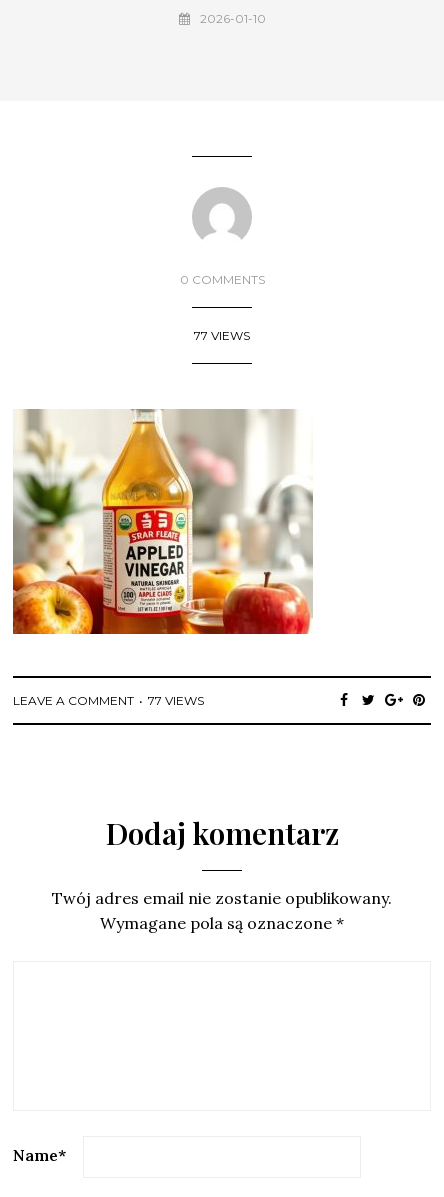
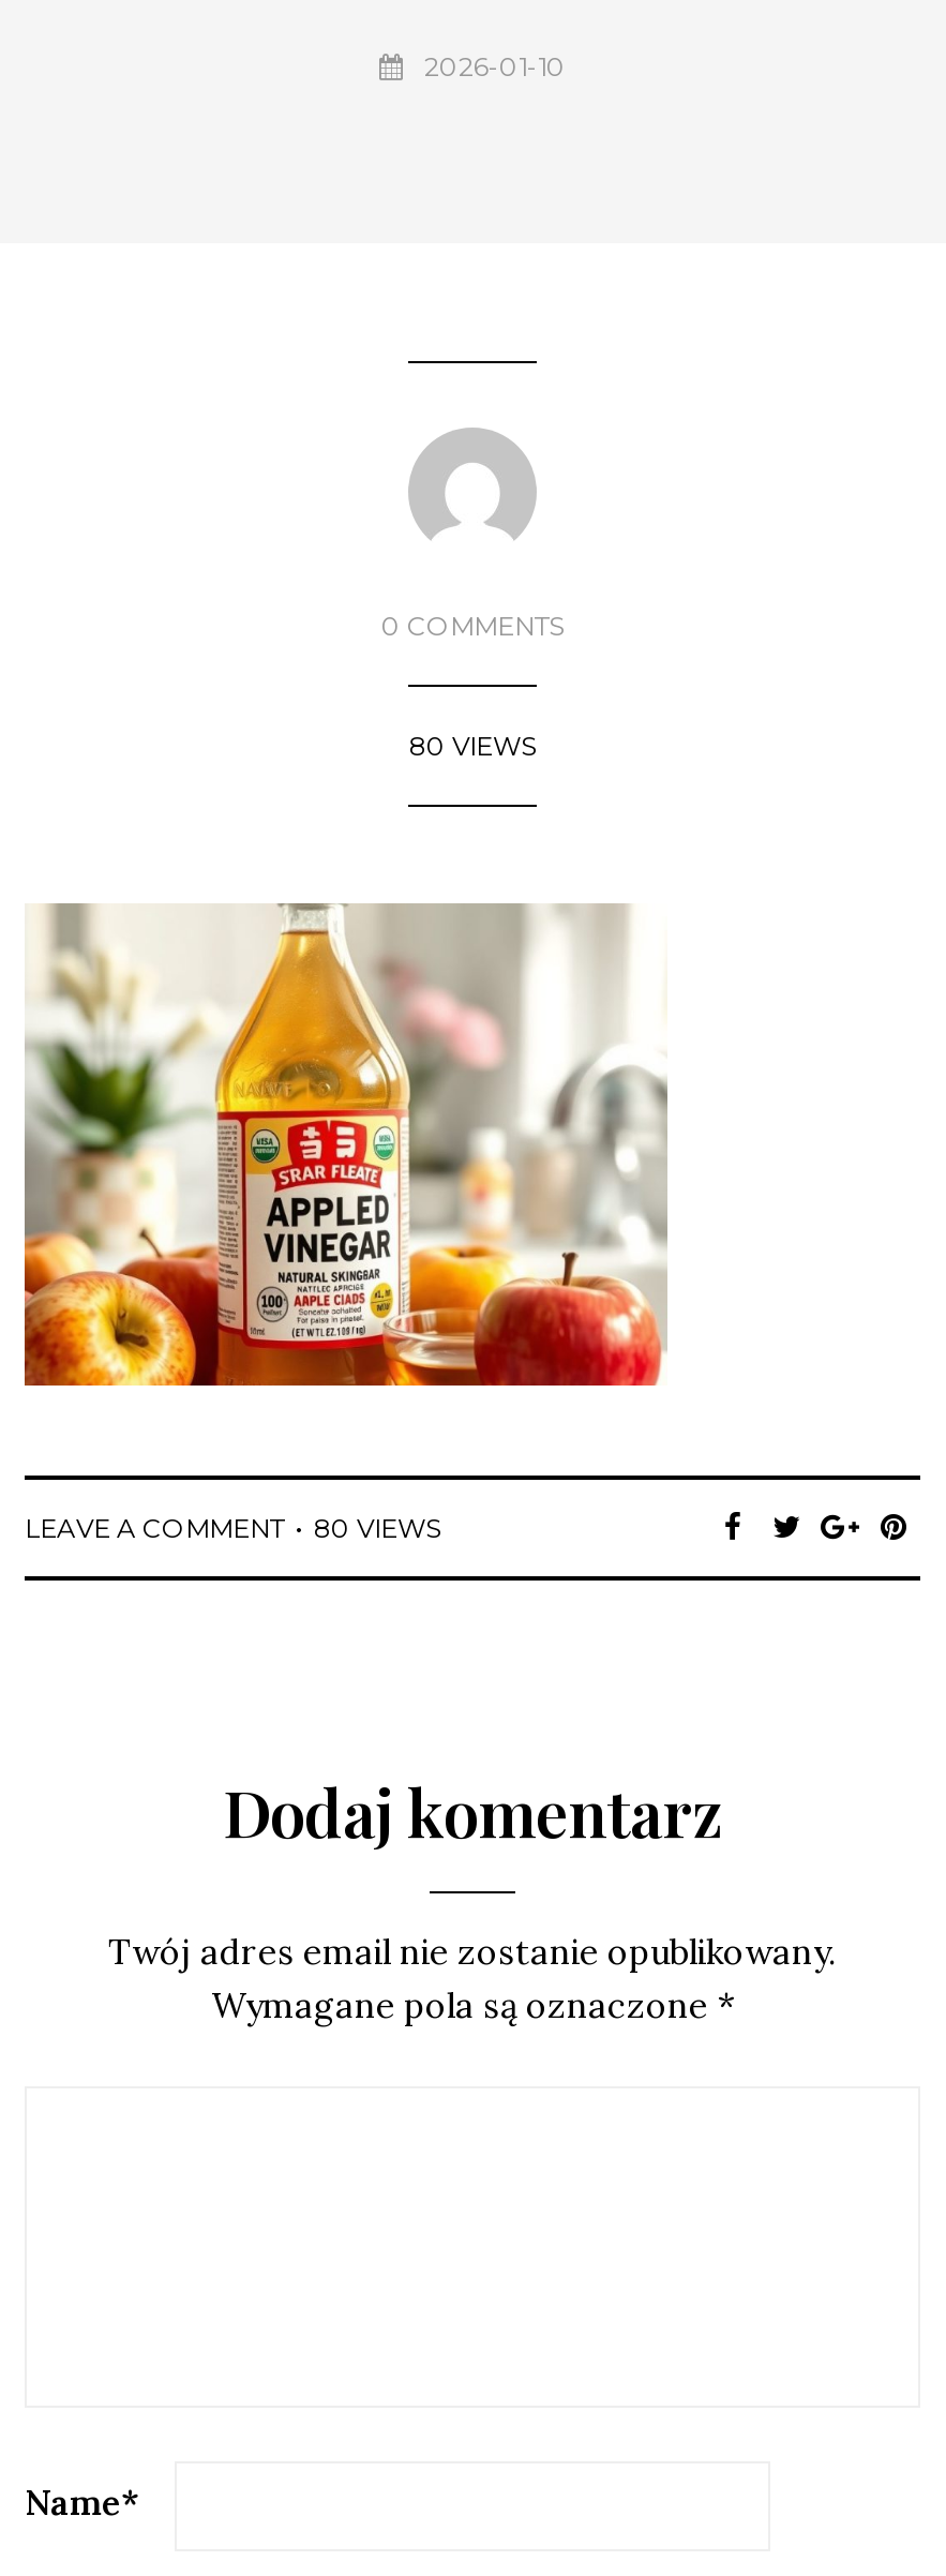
[194,328,250,343] 77 VIEWS -> [409,730,536,762] 80 VIEWS
[13,693,204,708] LEAVE A COMMENT 77 VIEWS -> [25,1512,440,1544] LEAVE A COMMENT 80 VIEWS

